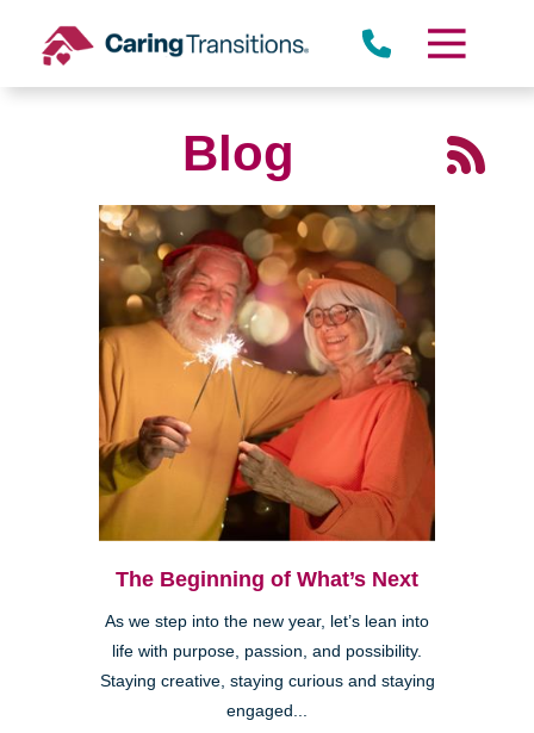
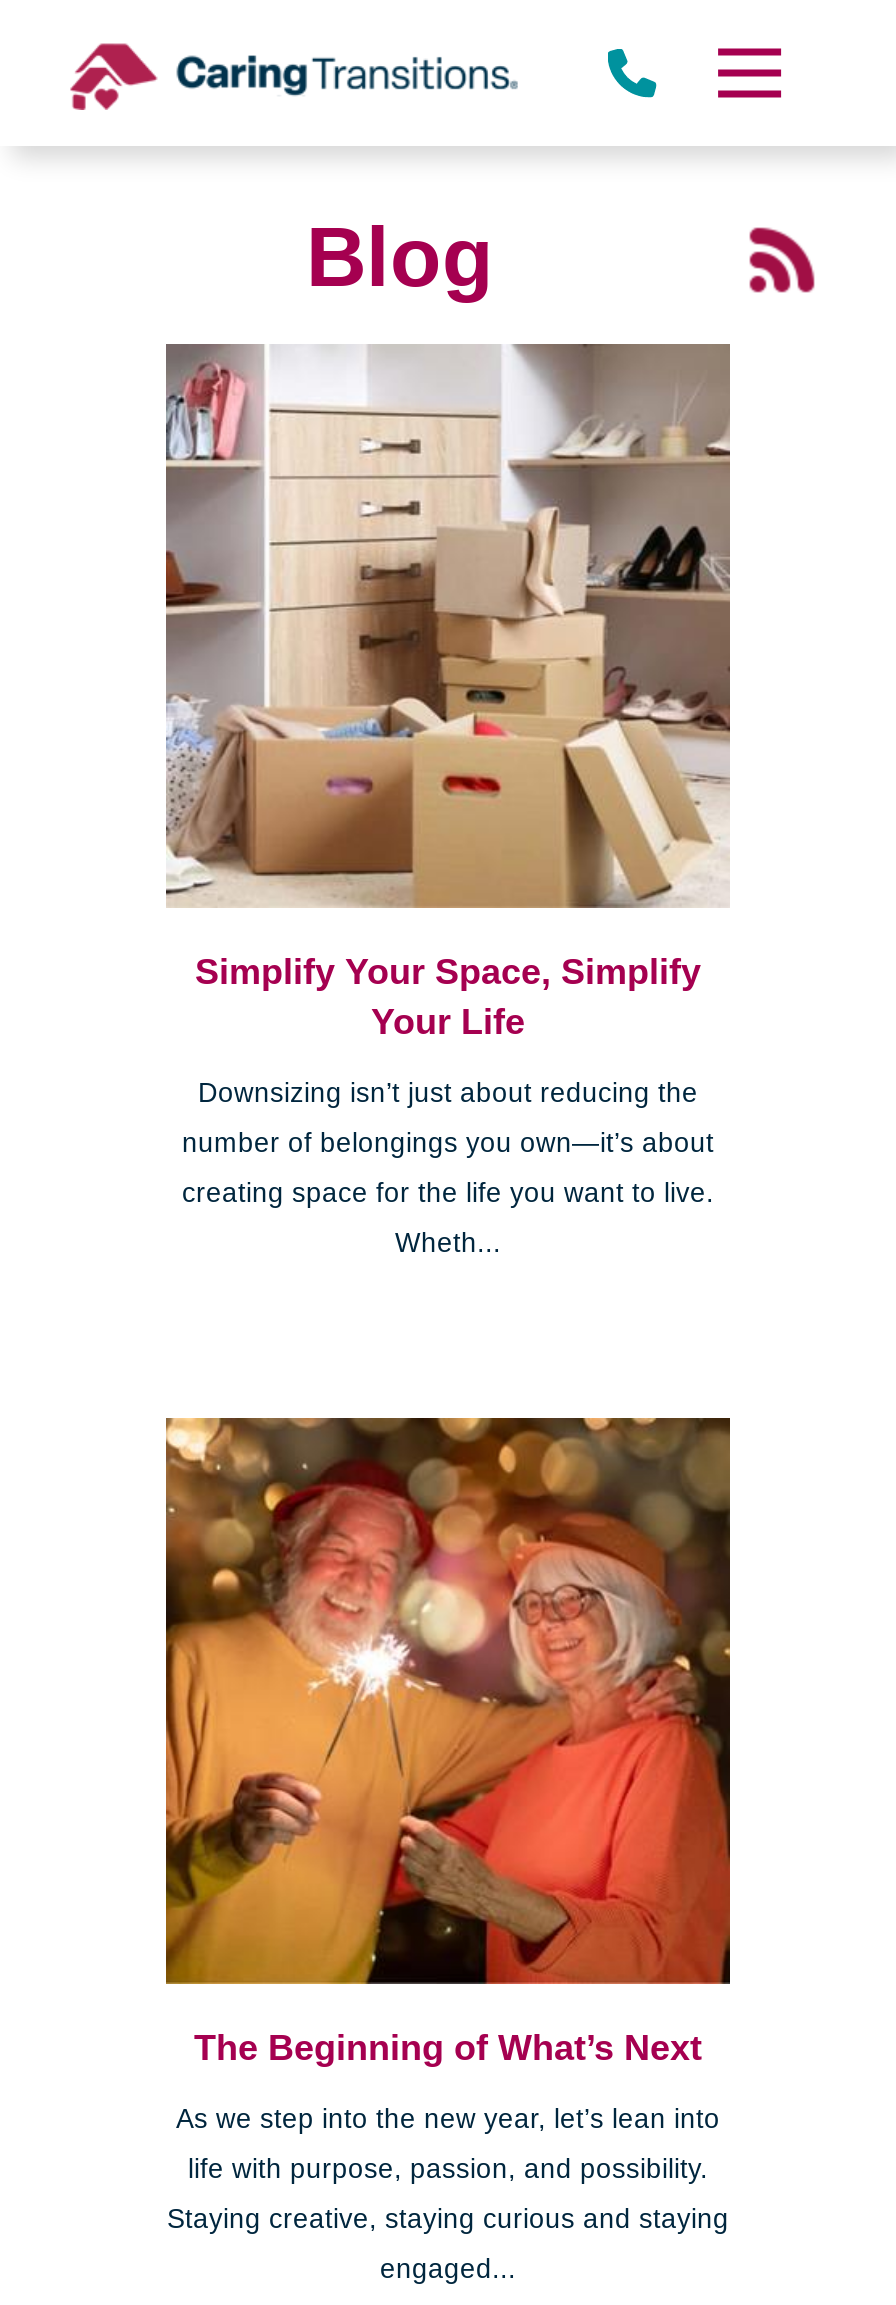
none -> [164,342,732,1259] [image] | Simplify Your Space, Simplify | Your Life | Downsizing isn’t just about reducing the | number of belongings you own—it’s about | creating space for the life you want to live. | Wheth...

